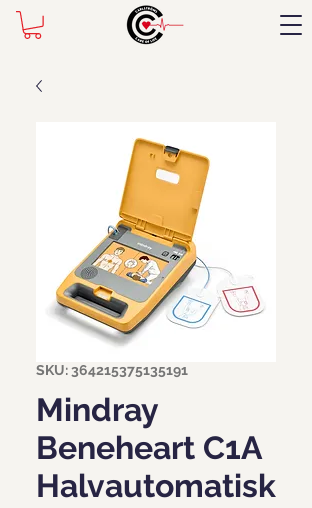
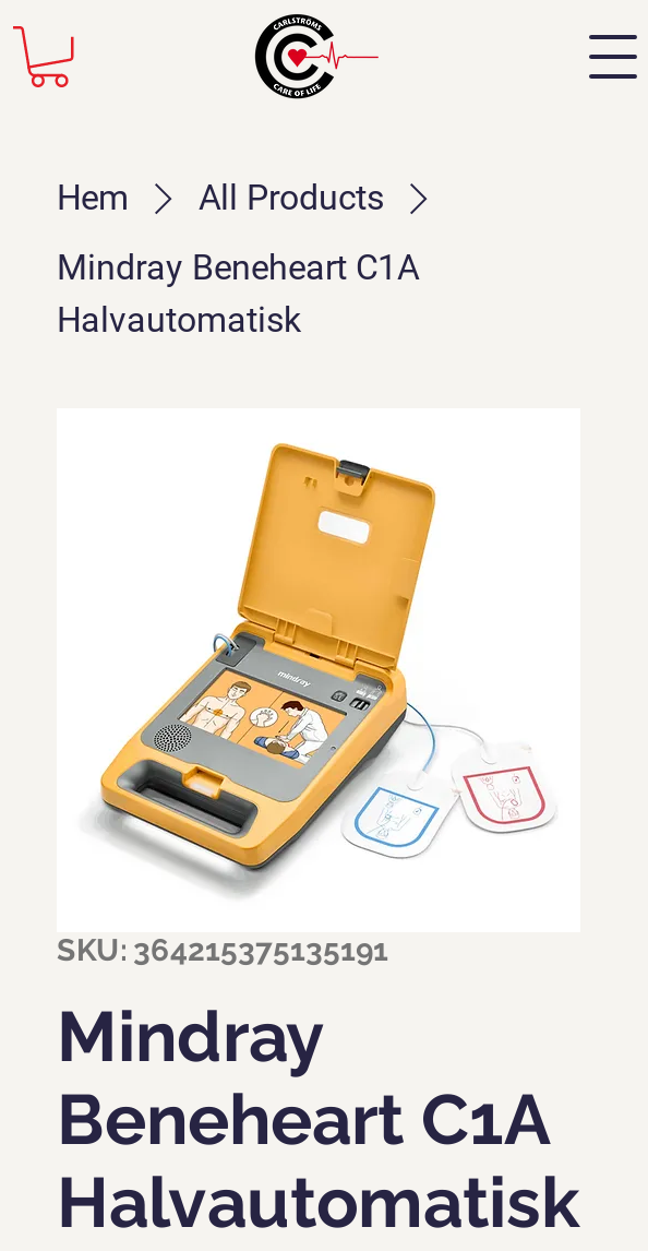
none -> [57,176,419,340] Hem | All Products | Mindray Beneheart C1A | Halvautomatisk

